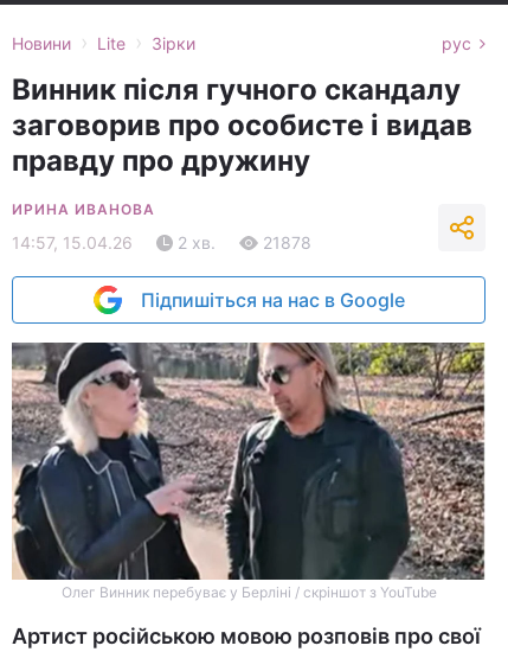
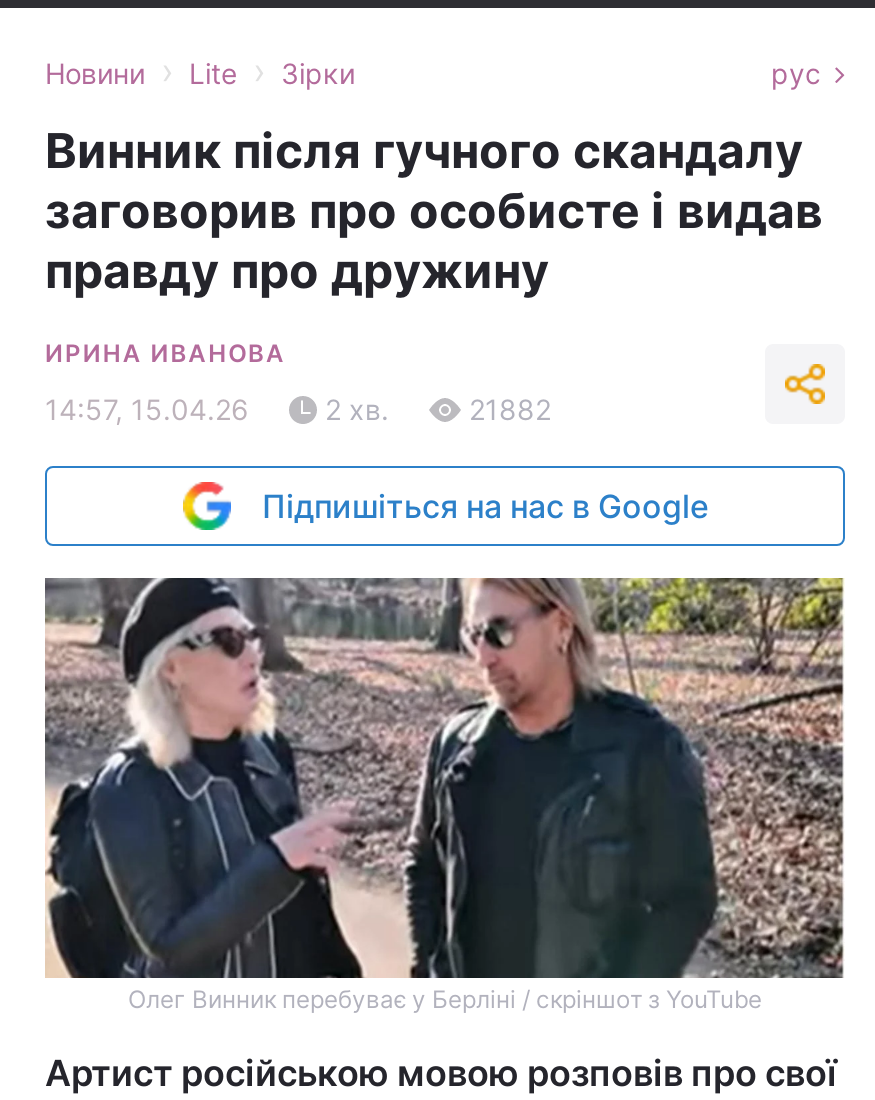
[263,232,311,253] 21878 -> [469,392,551,426] 21882

